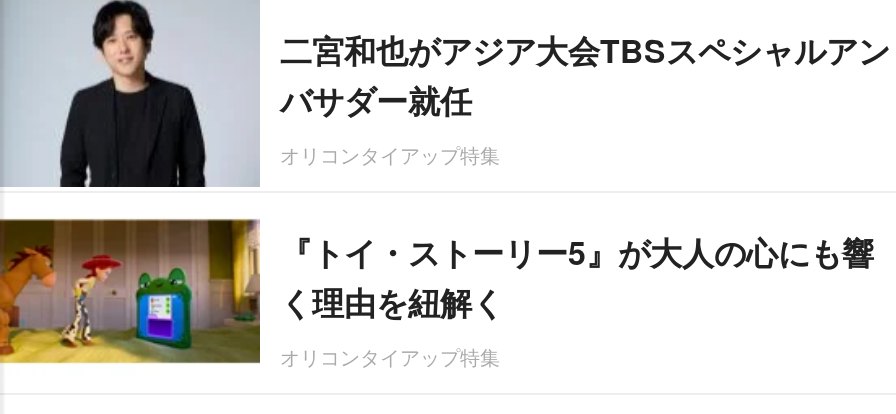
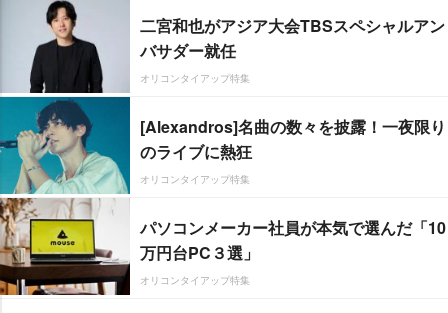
[6,186,874,388] [image] | 『トイ・ストーリー5』が大人の心にも響 | く理由を紐解く -> [3,96,446,296] [image] | [Alexandros]名曲の数々を披露！一夜限り | のライブに熱狂 | オリコンタイアップ特集 | パソコンメーカー社員が本気で選んだ「10 | 万円台PC３選」

